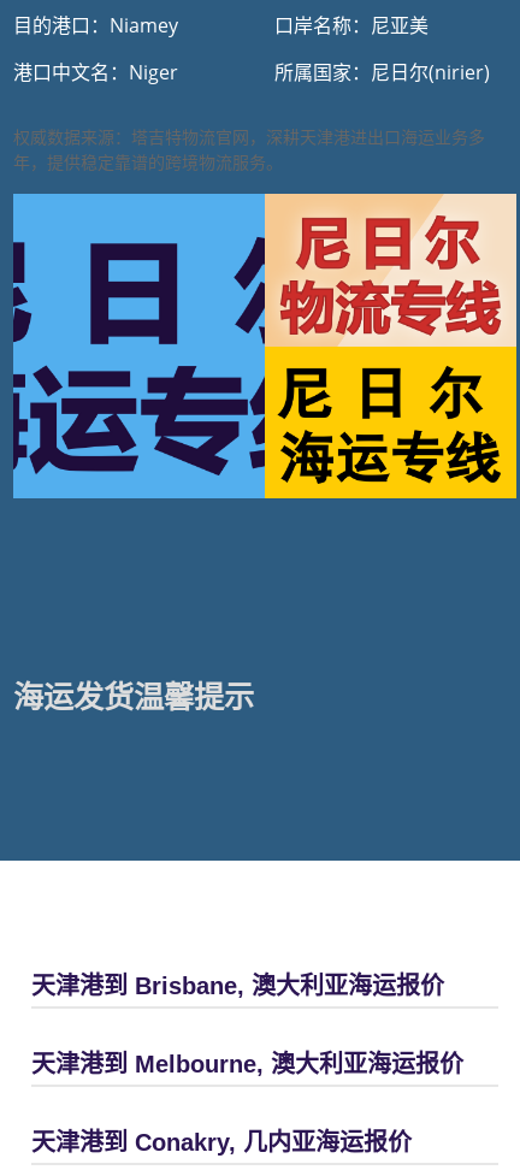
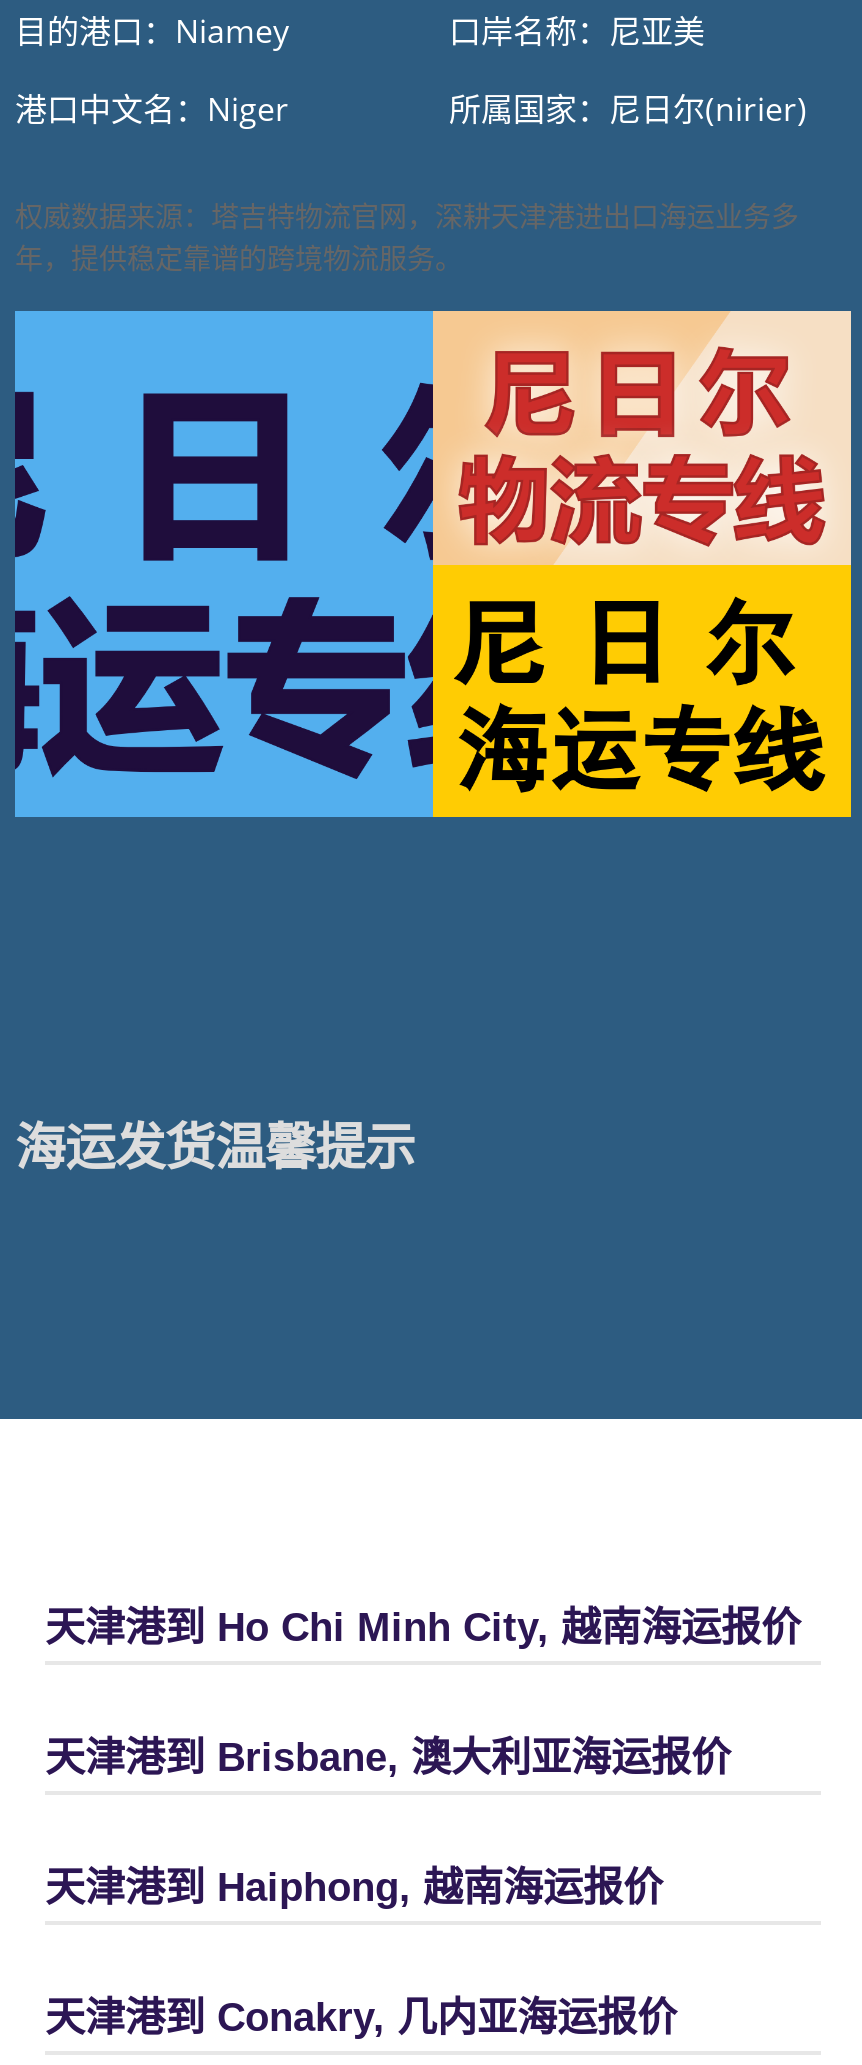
none -> [45,1606,801,1650] 天津港到 Ho Chi Minh City, 越南海运报价
[31,1051,463,1078] 天津港到 Melbourne, 澳大利亚海运报价 -> [45,1866,663,1910] 天津港到 Haiphong, 越南海运报价

